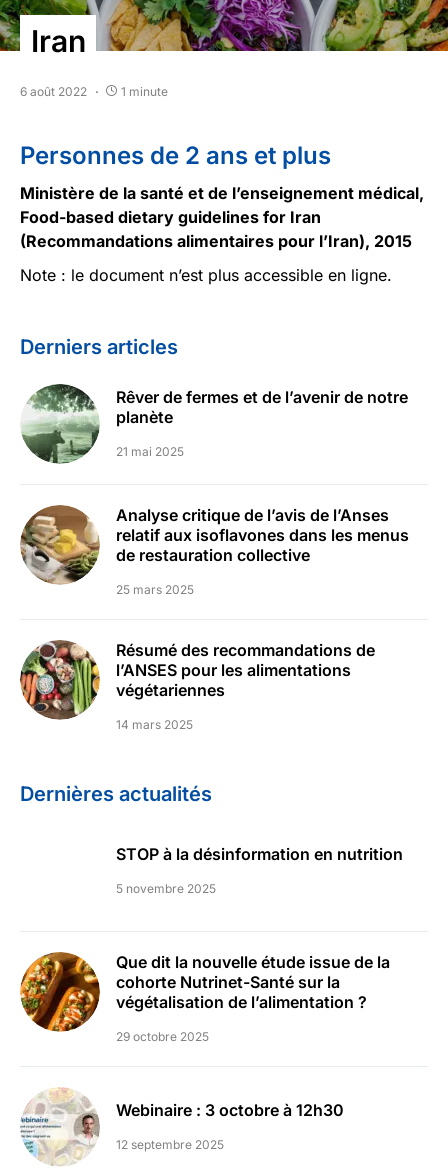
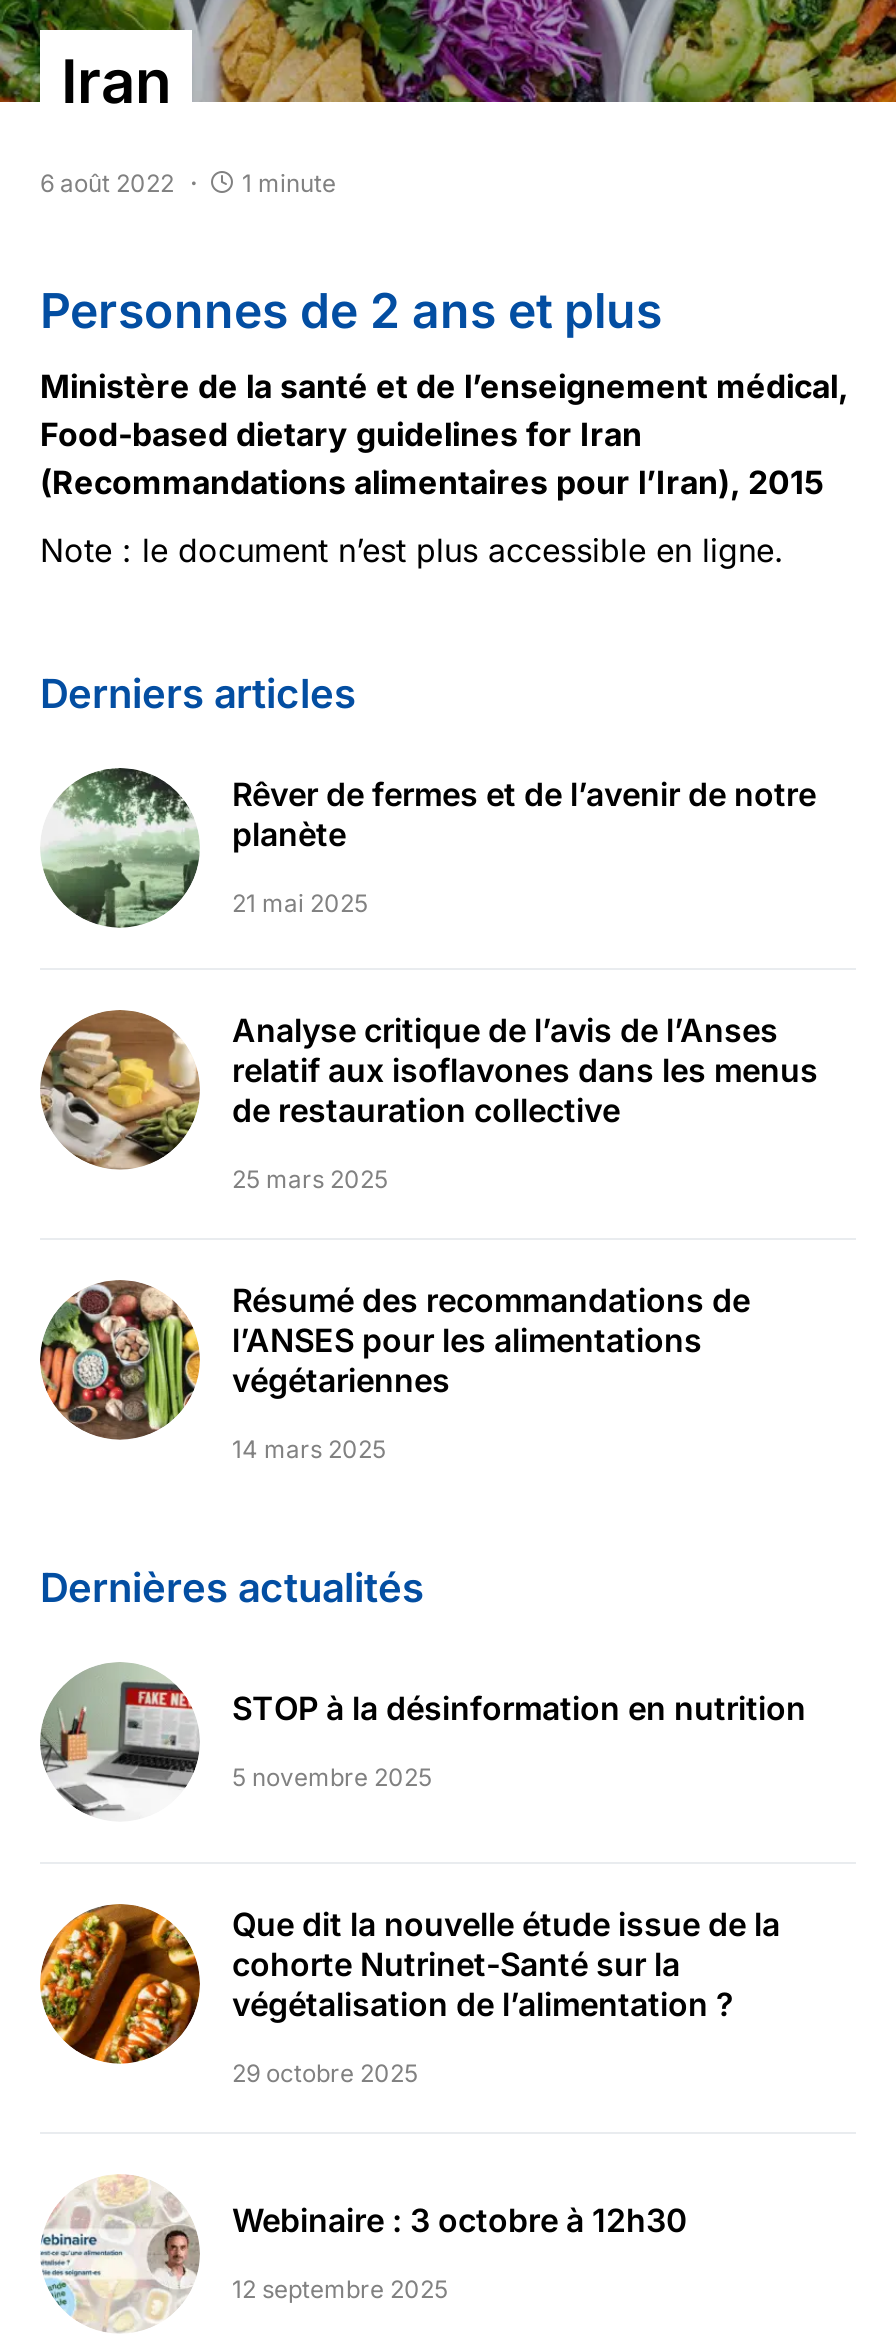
none -> [38,1662,200,1816] [image]

